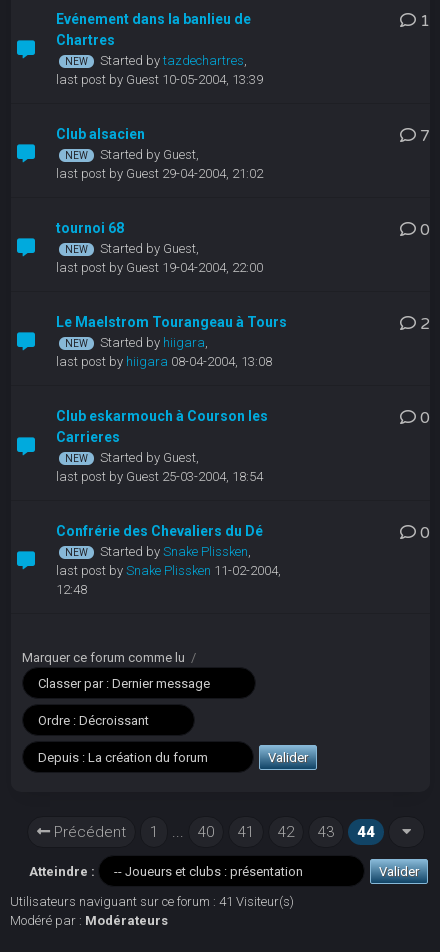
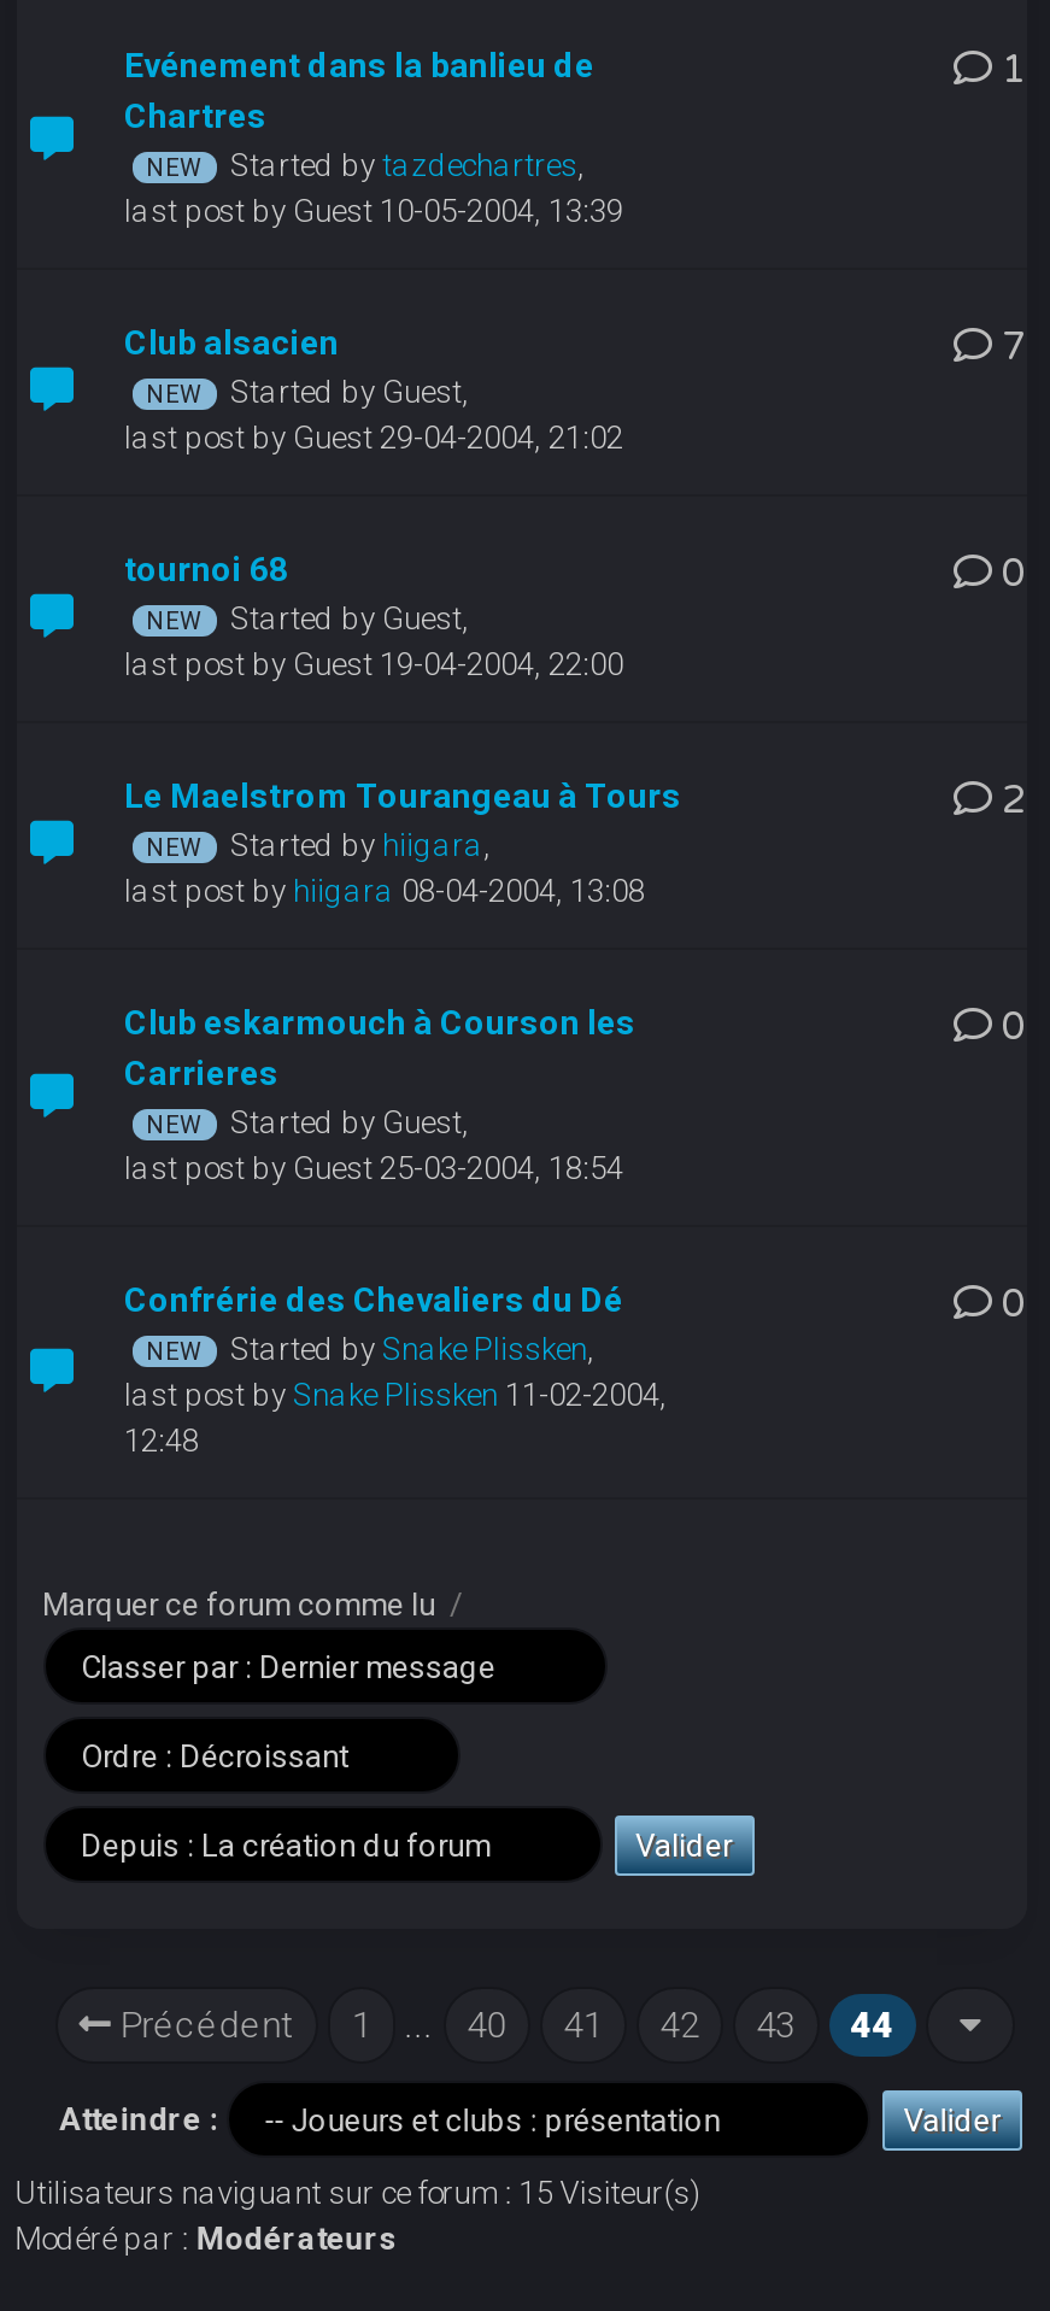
[10,894,294,909] Utilisateurs naviguant sur ce forum : 41 Visiteur(s) -> [15,2175,700,2211] Utilisateurs naviguant sur ce forum : 15 Visiteur(s)

